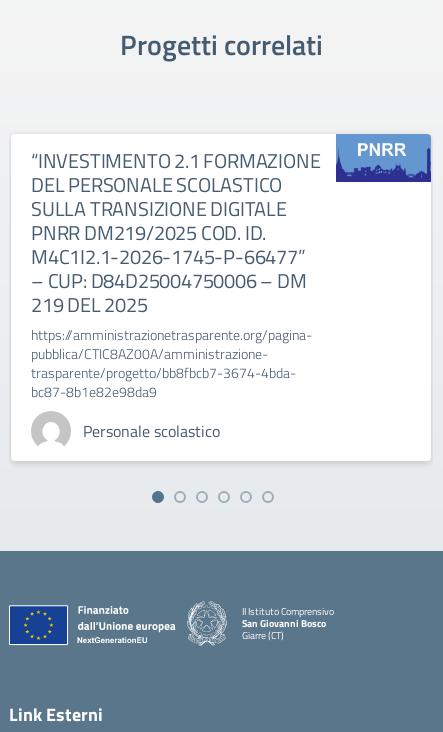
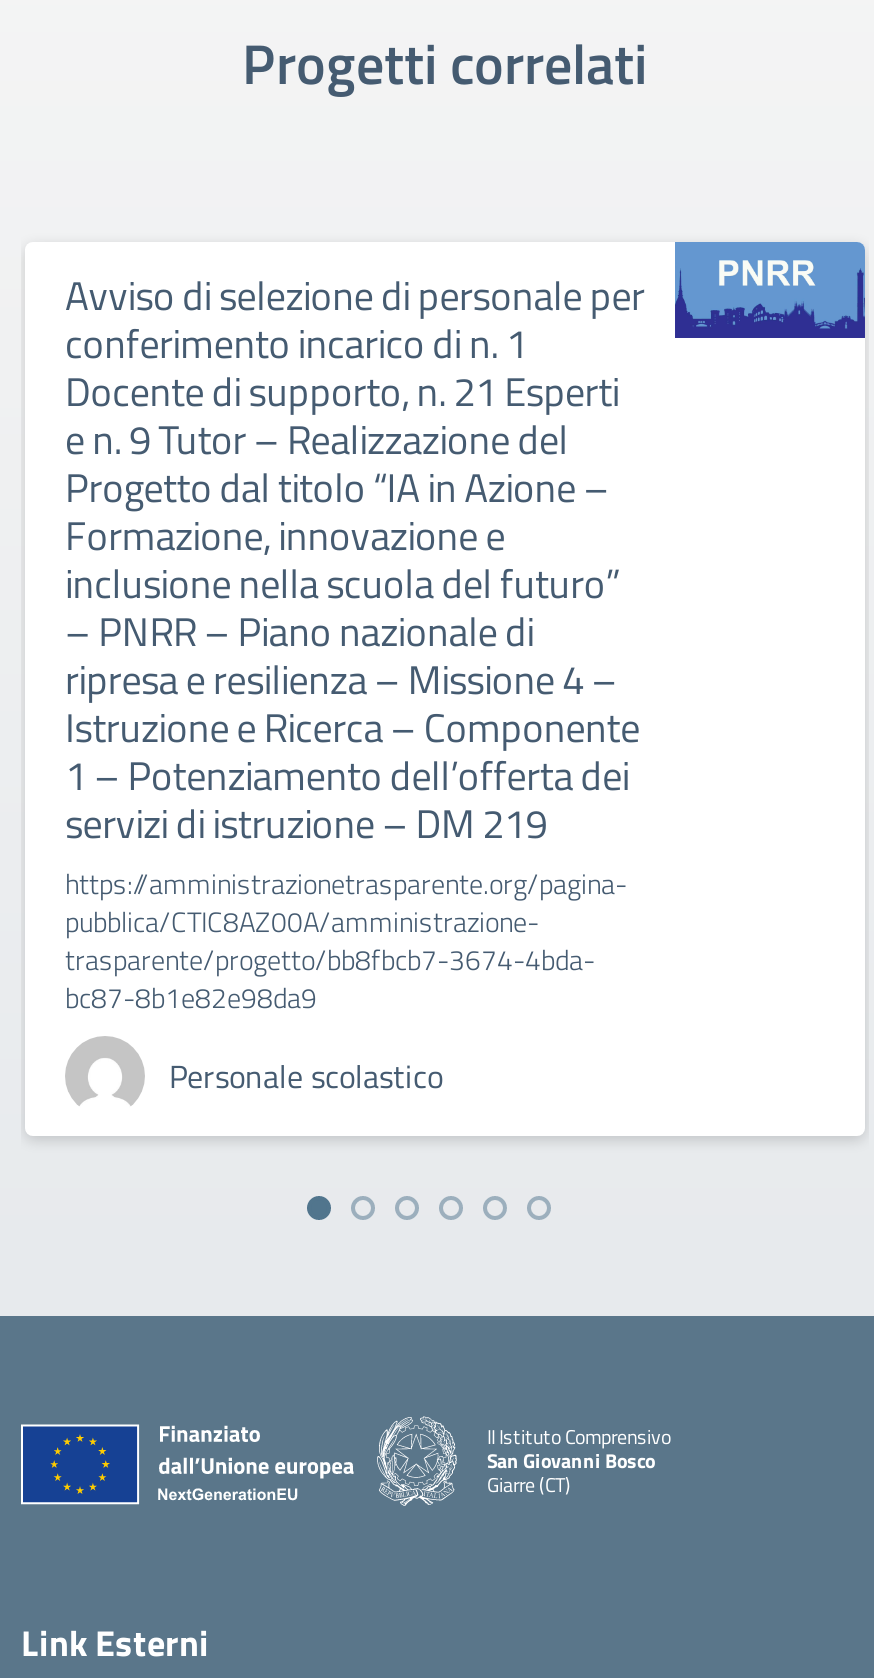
[31,145,320,320] “INVESTIMENTO 2.1 FORMAZIONE | DEL PERSONALE SCOLASTICO | SULLA TRANSIZIONE DIGITALE | PNRR DM219/2025 COD. ID. | M4C1I2.1-2026-1745-P-66477” | – CUP: D84D25004750006 – DM | 219 DEL 2025 -> [65,264,645,854] Avviso di selezione di personale per | conferimento incarico di n. 1 | Docente di supporto, n. 21 Esperti | e n. 9 Tutor – Realizzazione del | Progetto dal titolo “IA in Azione – | Formazione, innovazione e | inclusione nella scuola del futuro” | – PNRR – Piano nazionale di | ripresa e resilienza – Missione 4 – | Istruzione e Ricerca – Componente | 1 – Potenziamento dell’offerta dei | servizi di istruzione – DM 219

